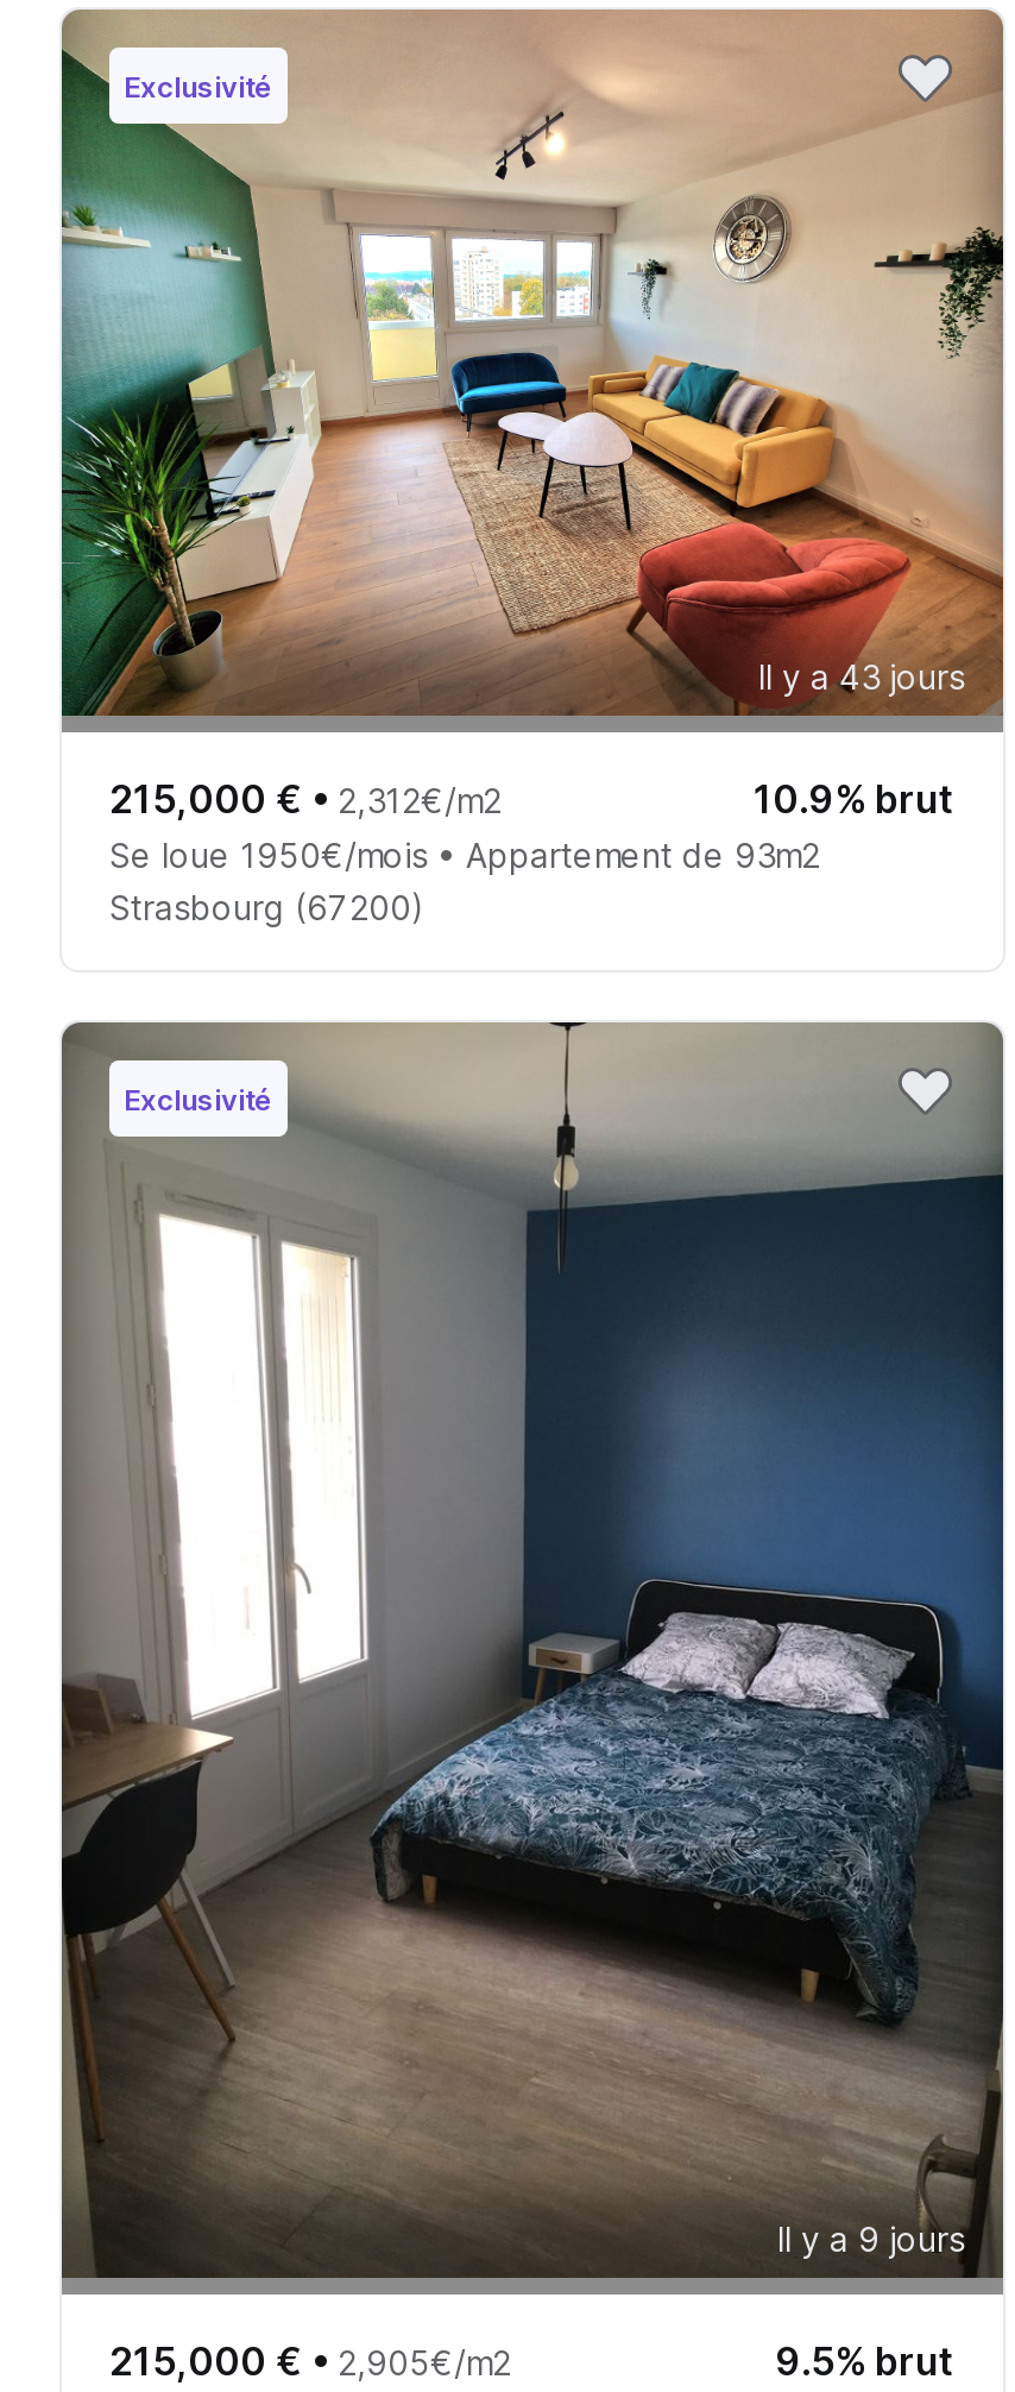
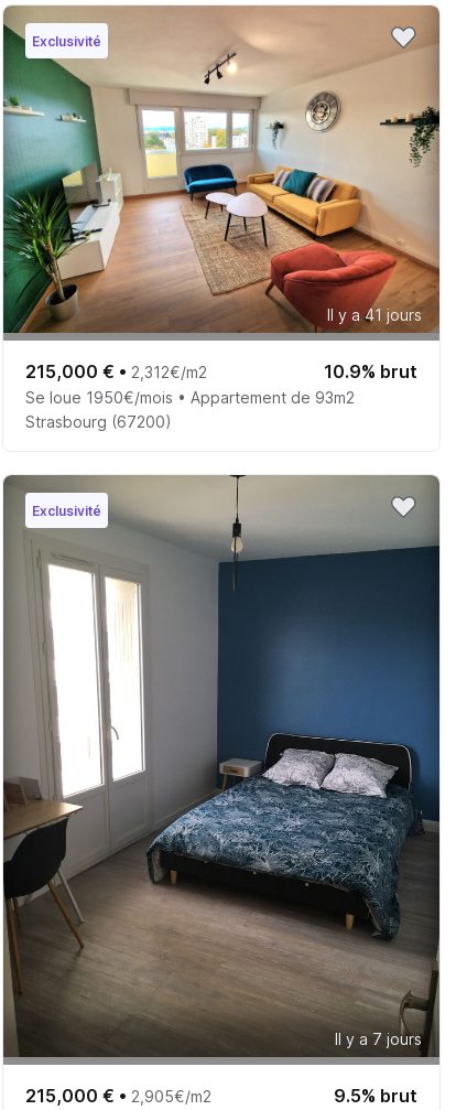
[758,656,965,697] Il y a 43 jours -> [327,305,422,324] Il y a 41 jours
[777,2218,965,2259] Il y a 9 jours -> [335,1030,422,1048] Il y a 7 jours

